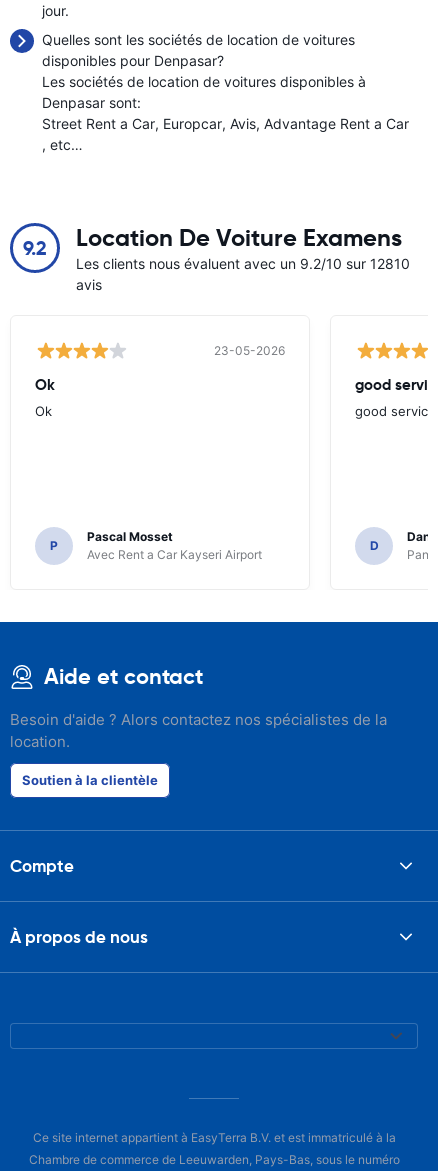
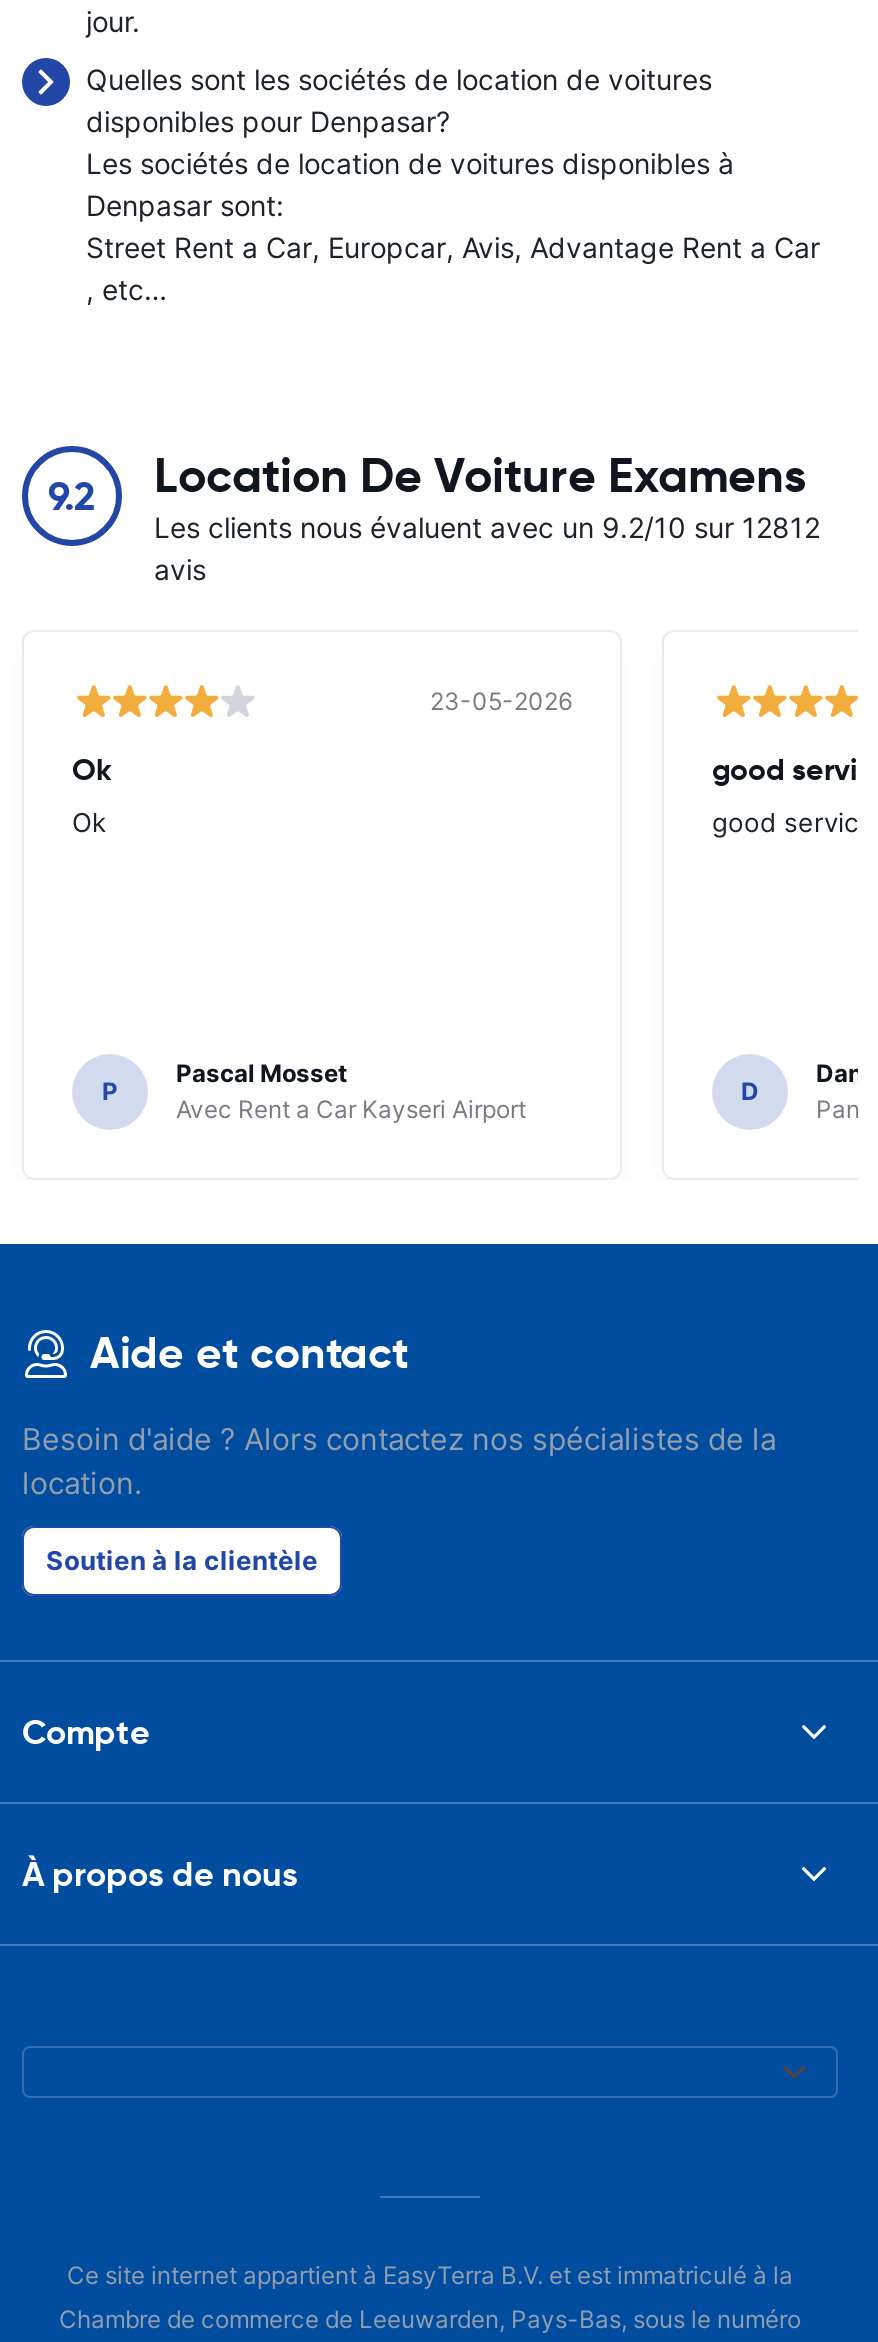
[76,255,410,272] Les clients nous évaluent avec un 9.2/10 sur 12810 -> [154,510,820,544] Les clients nous évaluent avec un 9.2/10 sur 12812

